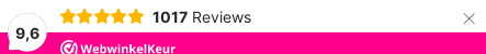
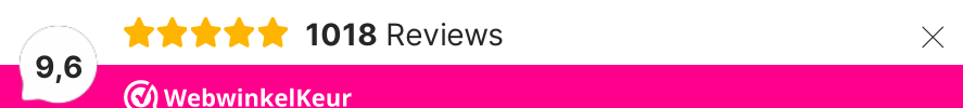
[152,7,251,25] 1017 Reviews -> [305,14,503,51] 1018 Reviews

